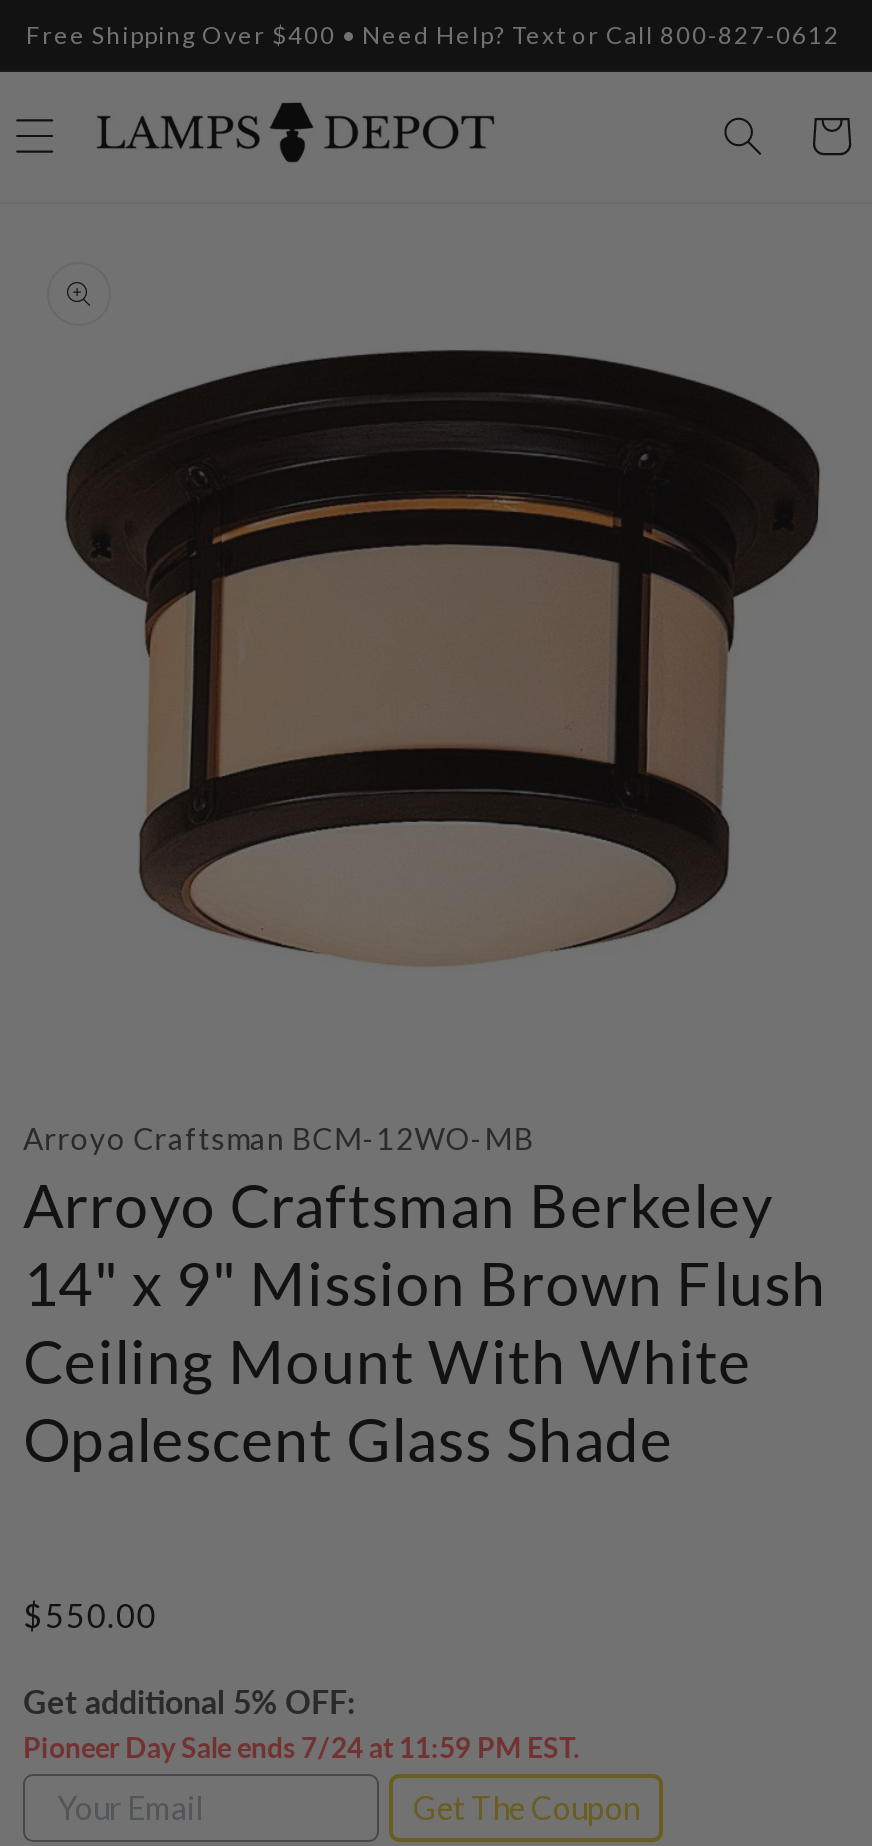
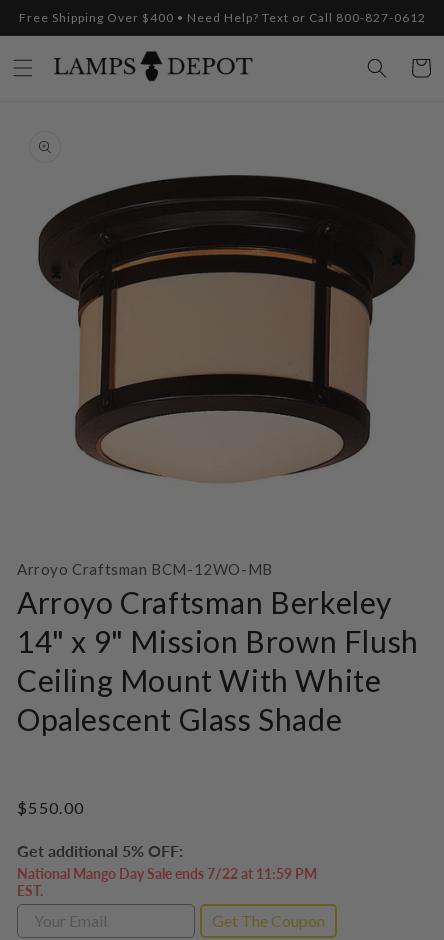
[23,1730,579,1764] Pioneer Day Sale ends 7/24 at 11:59 PM EST. -> [17,865,317,899] National Mango Day Sale ends 7/22 at 11:59 PM | EST.

